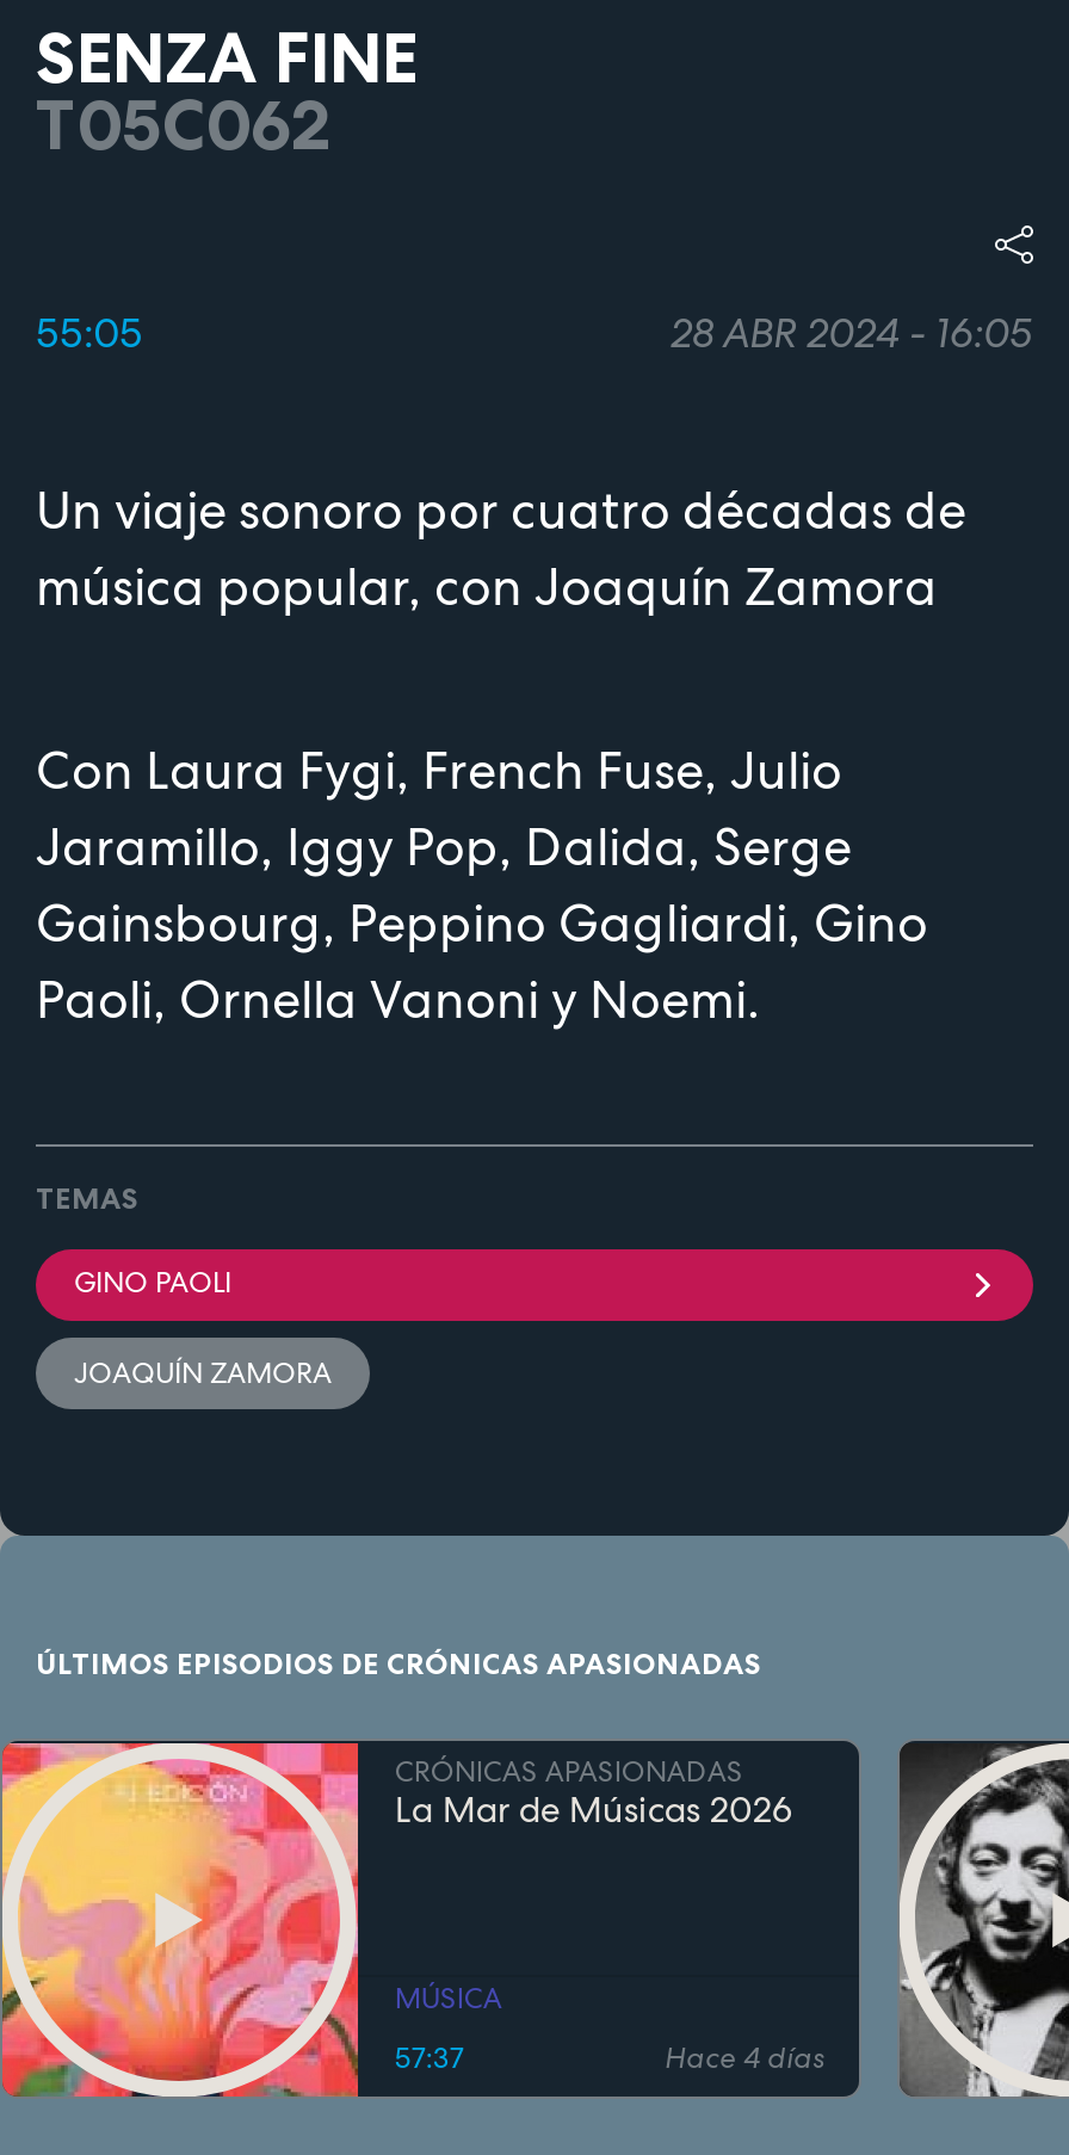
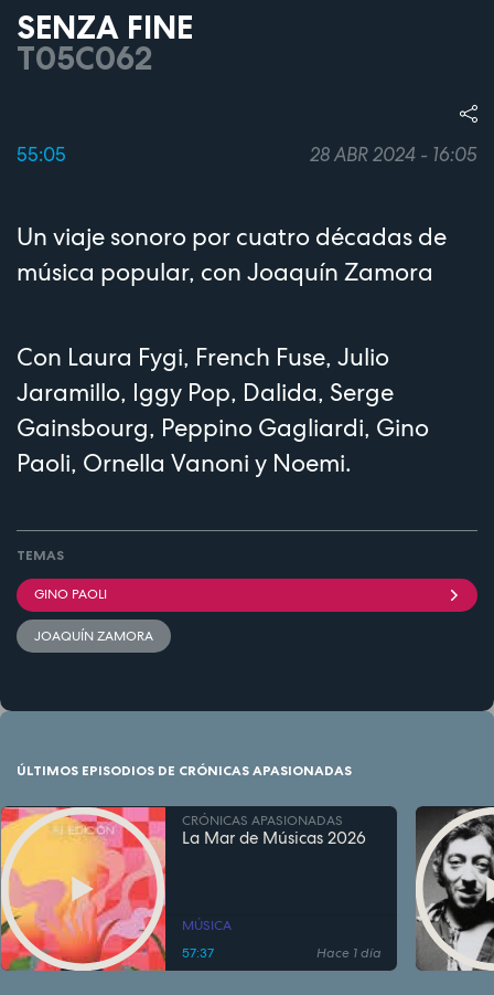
[665,2040,825,2078] Hace 4 días -> [316,945,381,962] Hace 1 día

